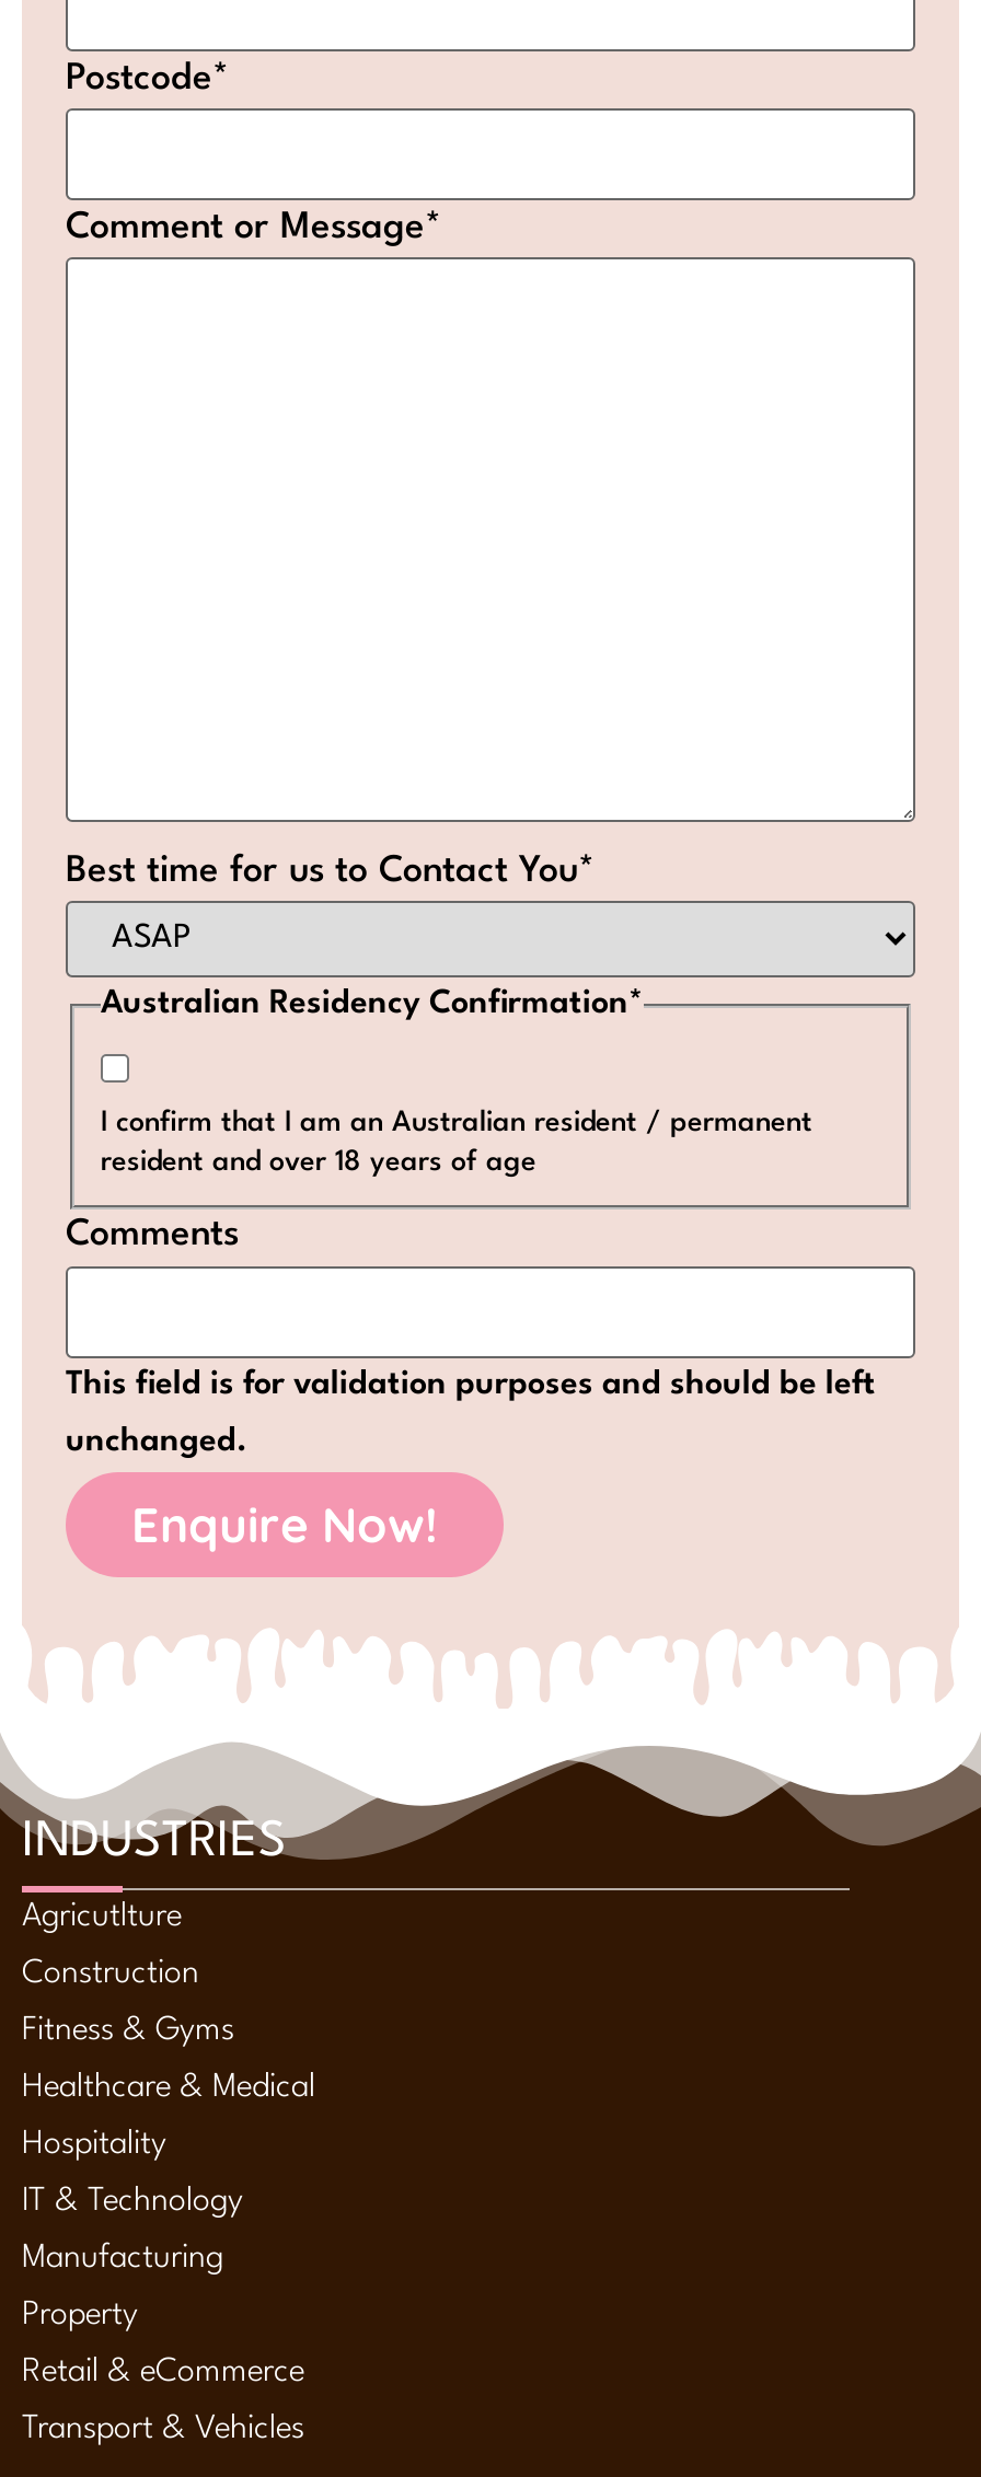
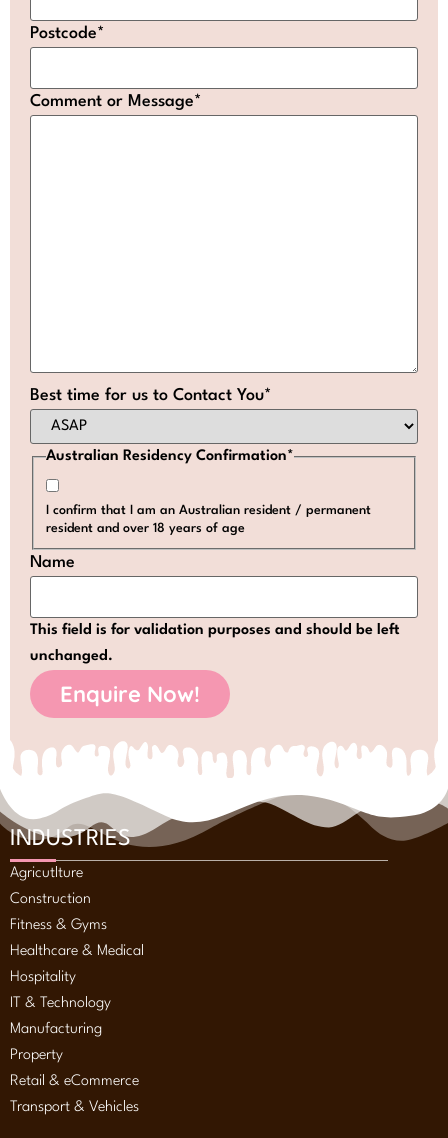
[66,1217,239,1254] Comments -> [30,553,75,570] Name

